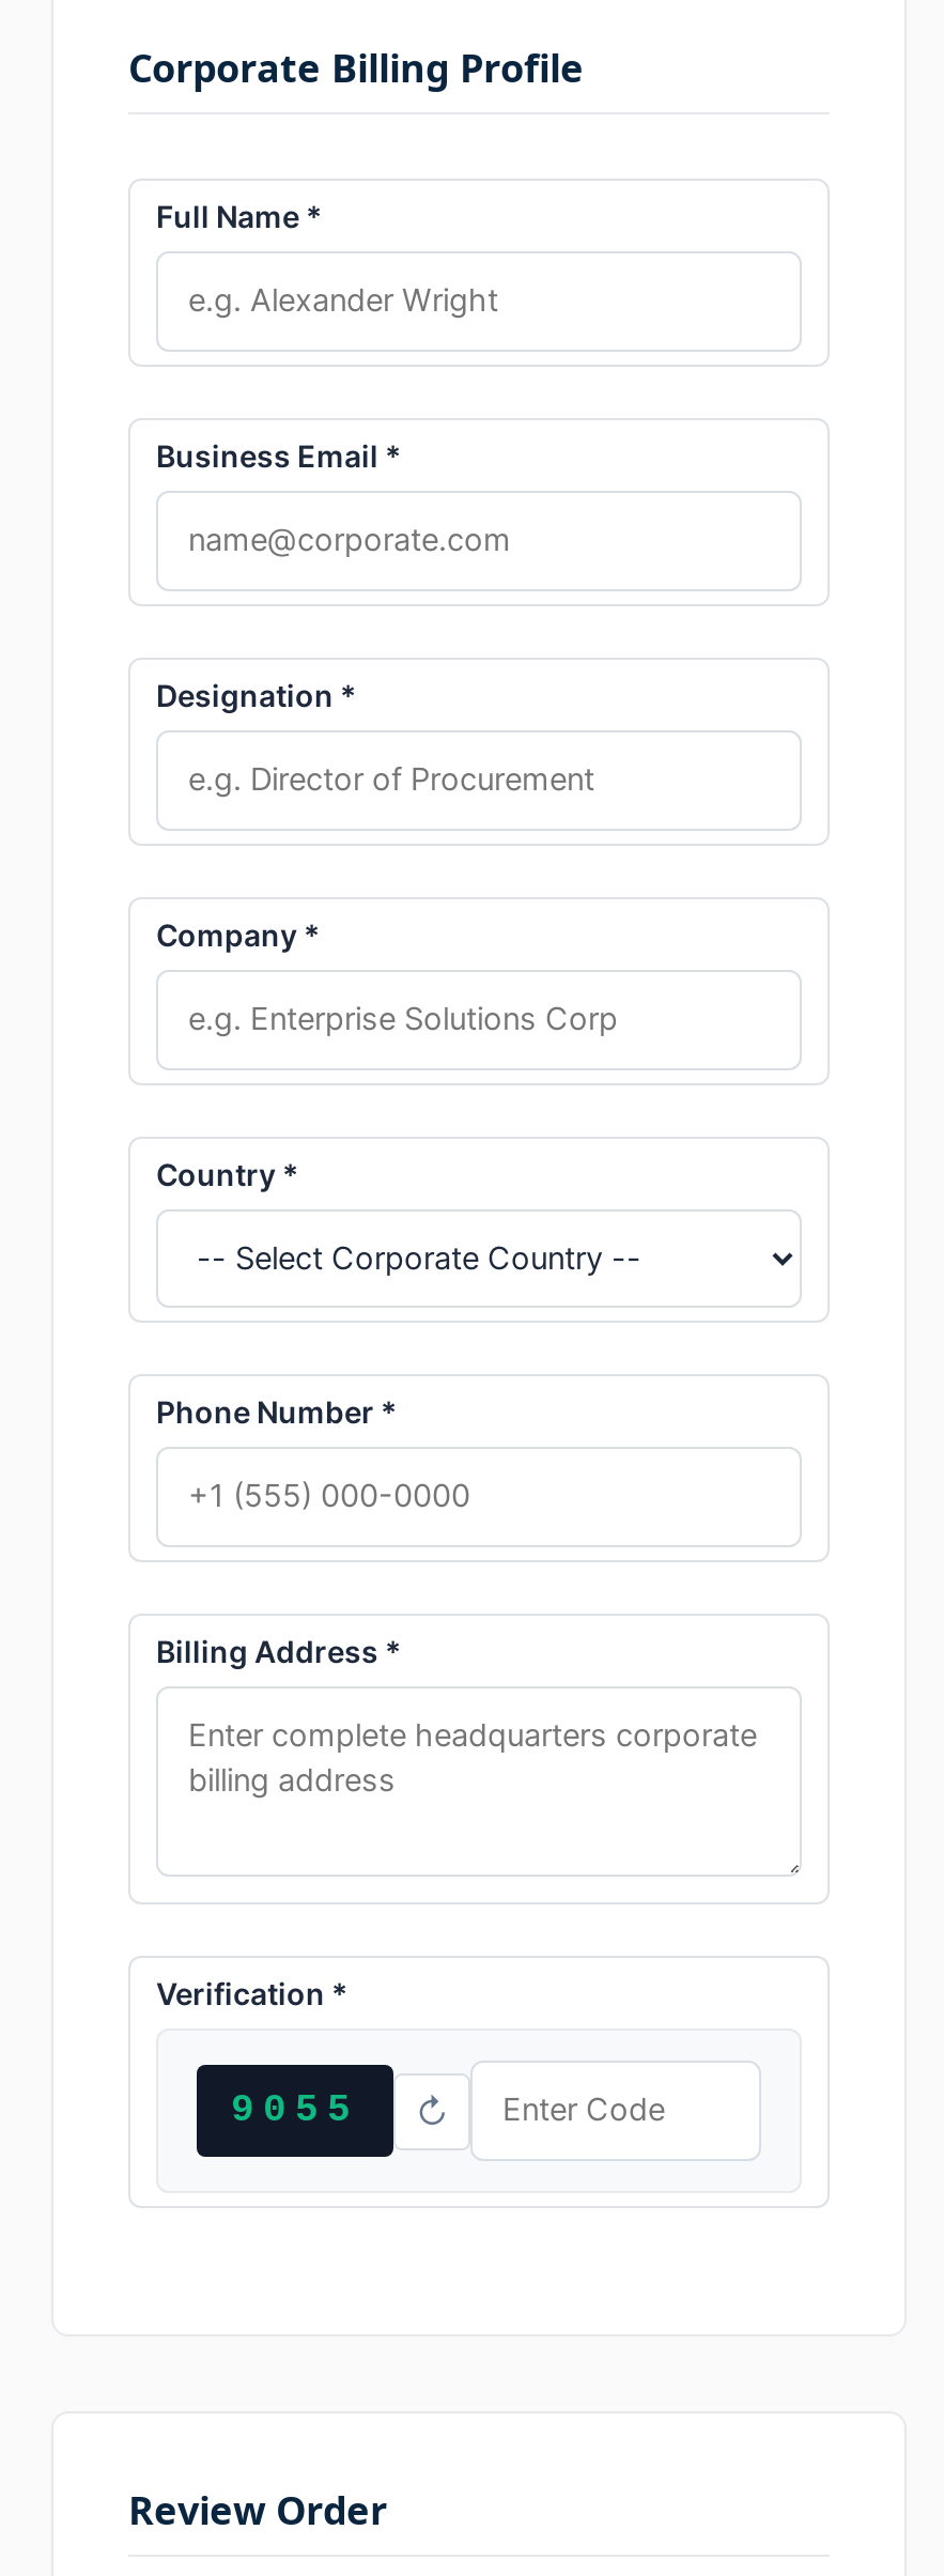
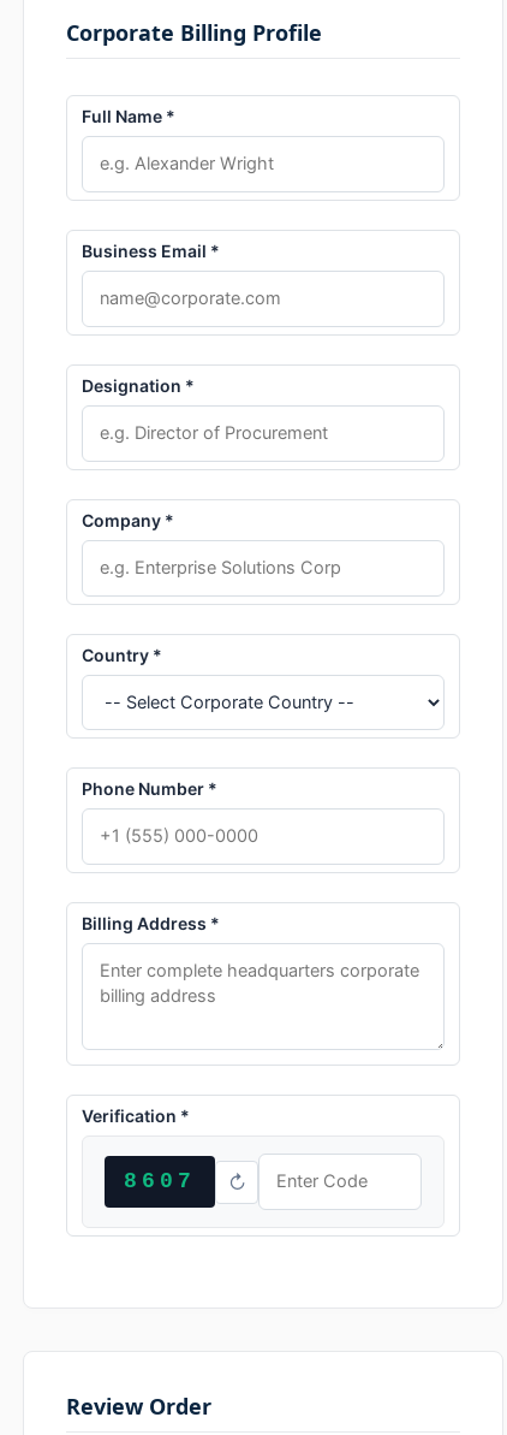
[231,2088,359,2131] 9055 -> [124,1169,196,1193] 8607

